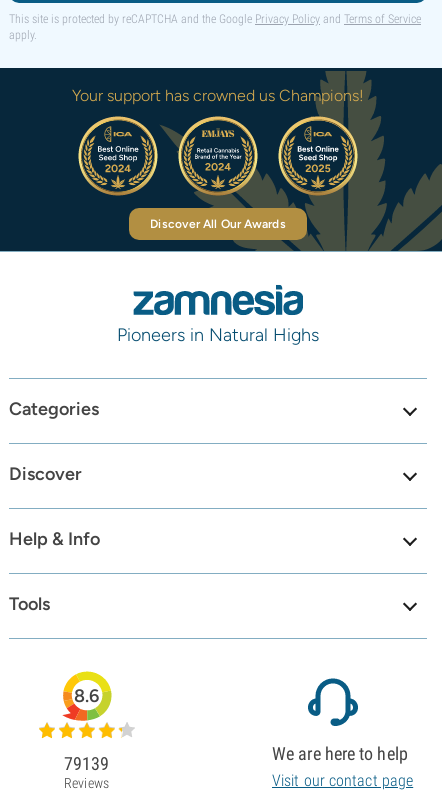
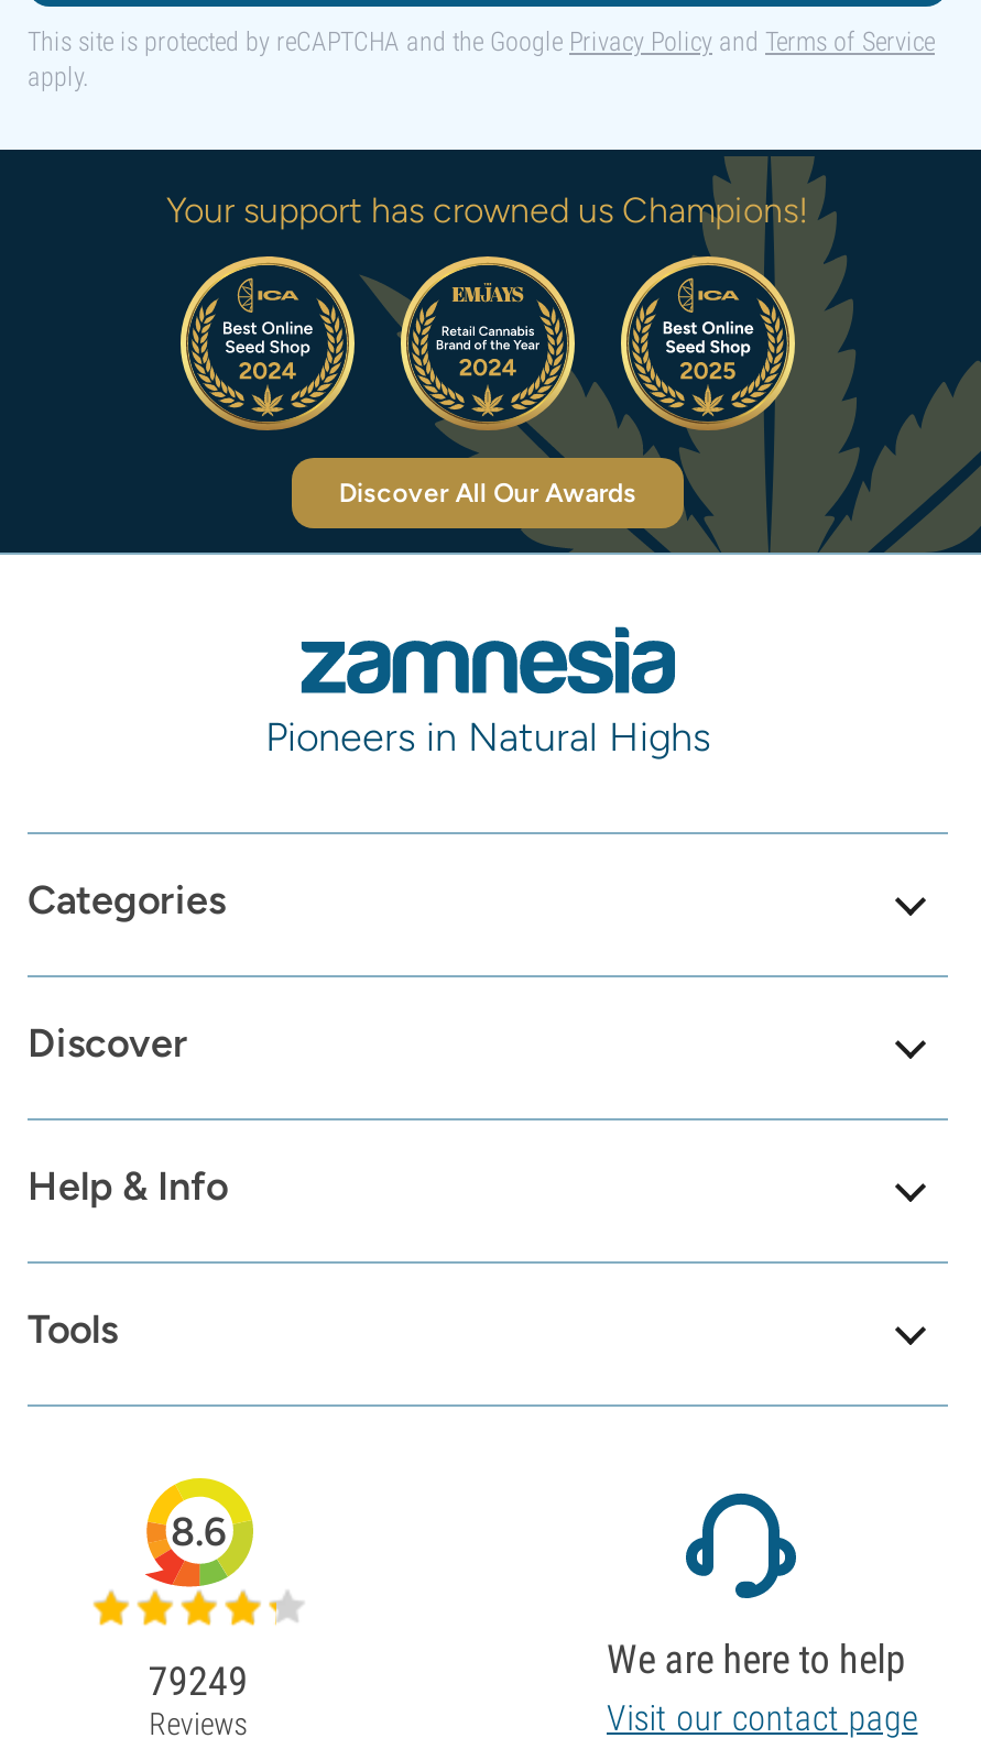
[64,753,109,774] 79139 -> [148,1658,248,1704] 79249

